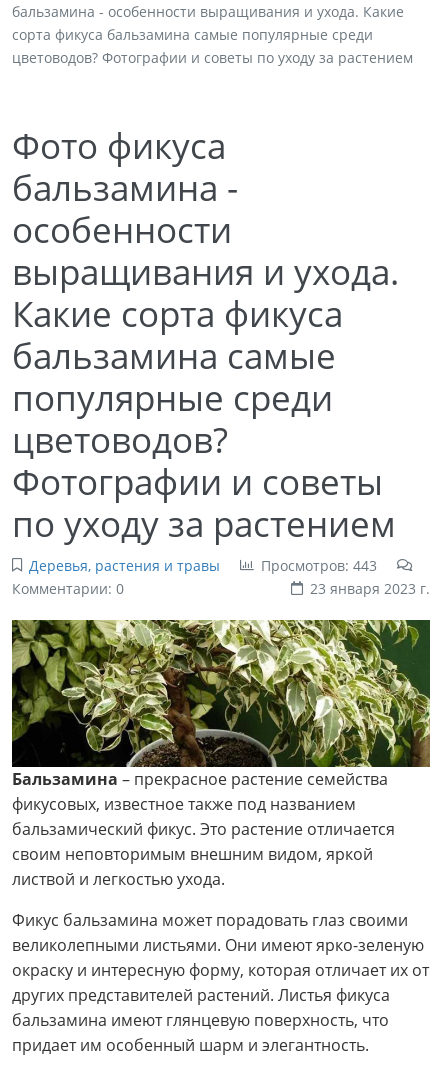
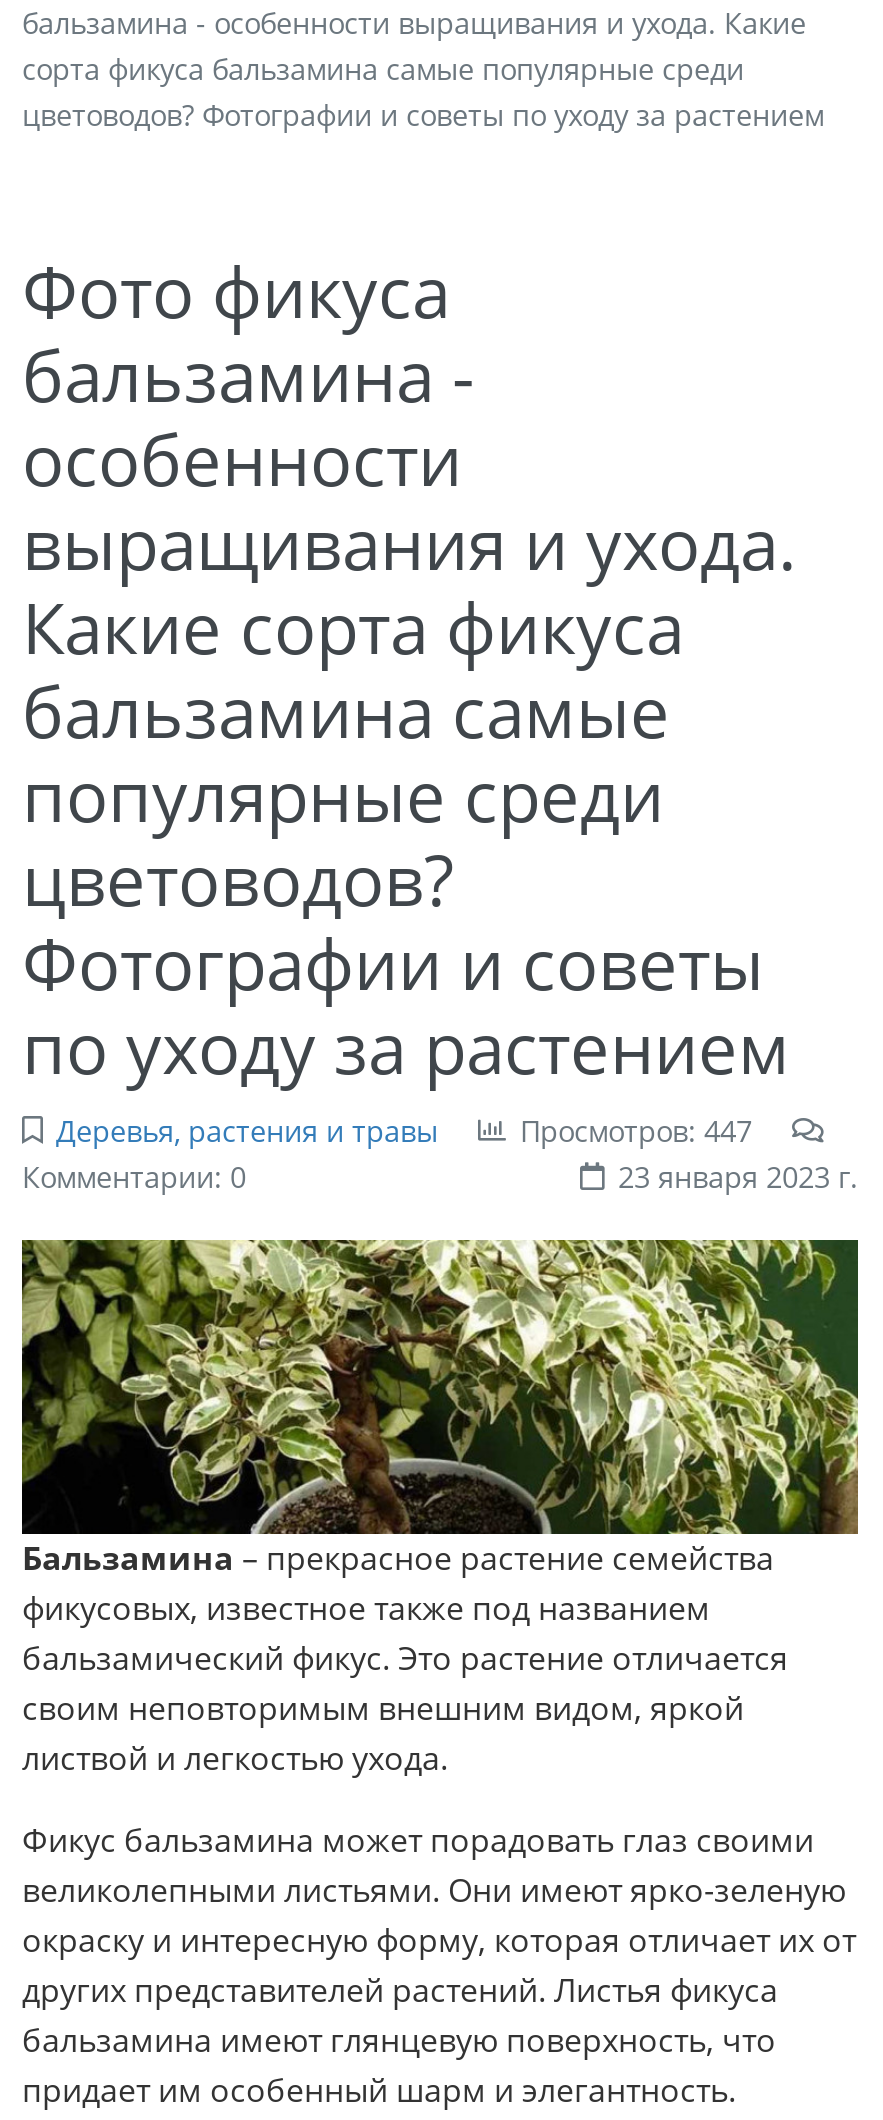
[261,556,377,575] Просмотров: 443 -> [520,1112,752,1150] Просмотров: 447

